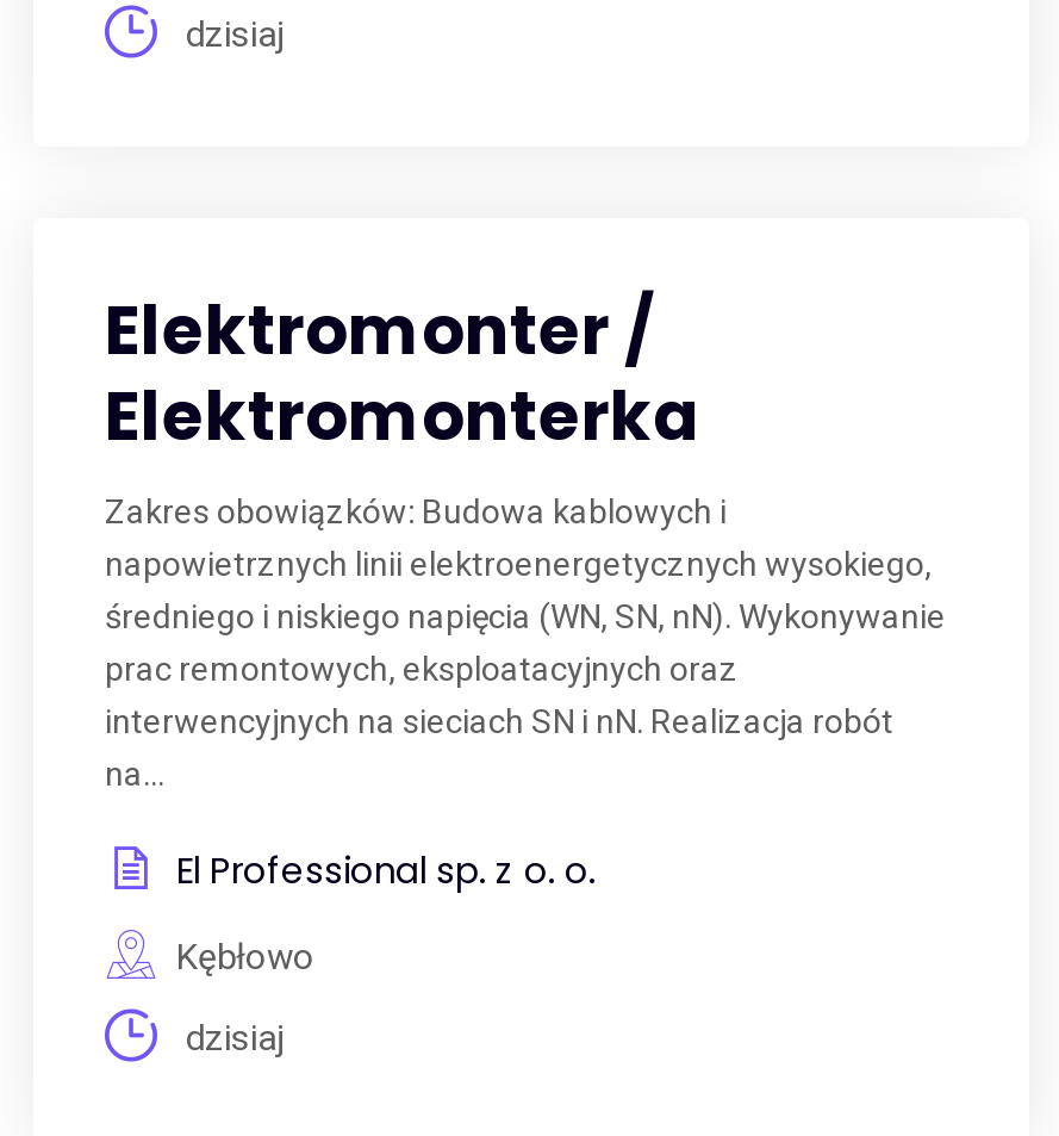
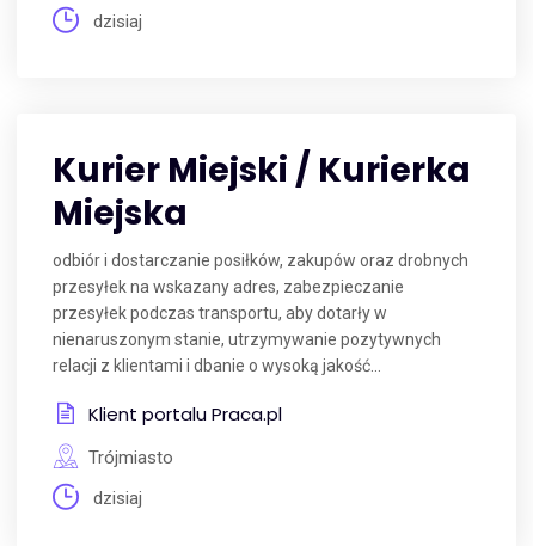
[105,285,946,793] Elektromonter / | Elektromonterka | Zakres obowiązków: Budowa kablowych i | napowietrznych linii elektroenergetycznych wysokiego, | średniego i niskiego napięcia (WN, SN, nN). Wykonywanie | prac remontowych, eksploatacyjnych oraz | interwencyjnych na sieciach SN i nN. Realizacja robót | na... -> [53,147,471,375] Kurier Miejski / Kurierka | Miejska | odbiór i dostarczanie posiłków, zakupów oraz drobnych | przesyłek na wskazany adres, zabezpieczanie | przesyłek podczas transportu, aby dotarły w | nienaruszonym stanie, utrzymywanie pozytywnych | relacji z klientami i dbanie o wysoką jakość...
[176,845,596,895] El Professional sp. z o. o. -> [88,401,282,427] Klient portalu Praca.pl
[176,936,314,979] Kębłowo -> [88,447,173,468] Trójmiasto

